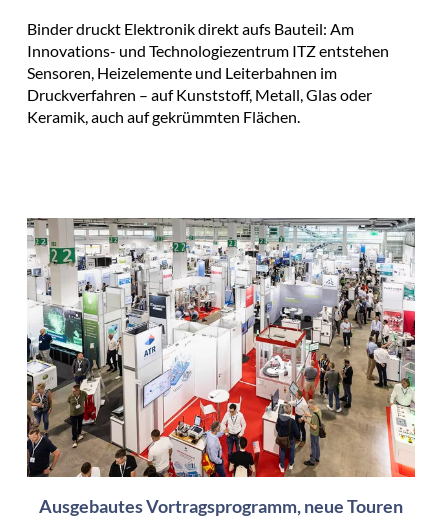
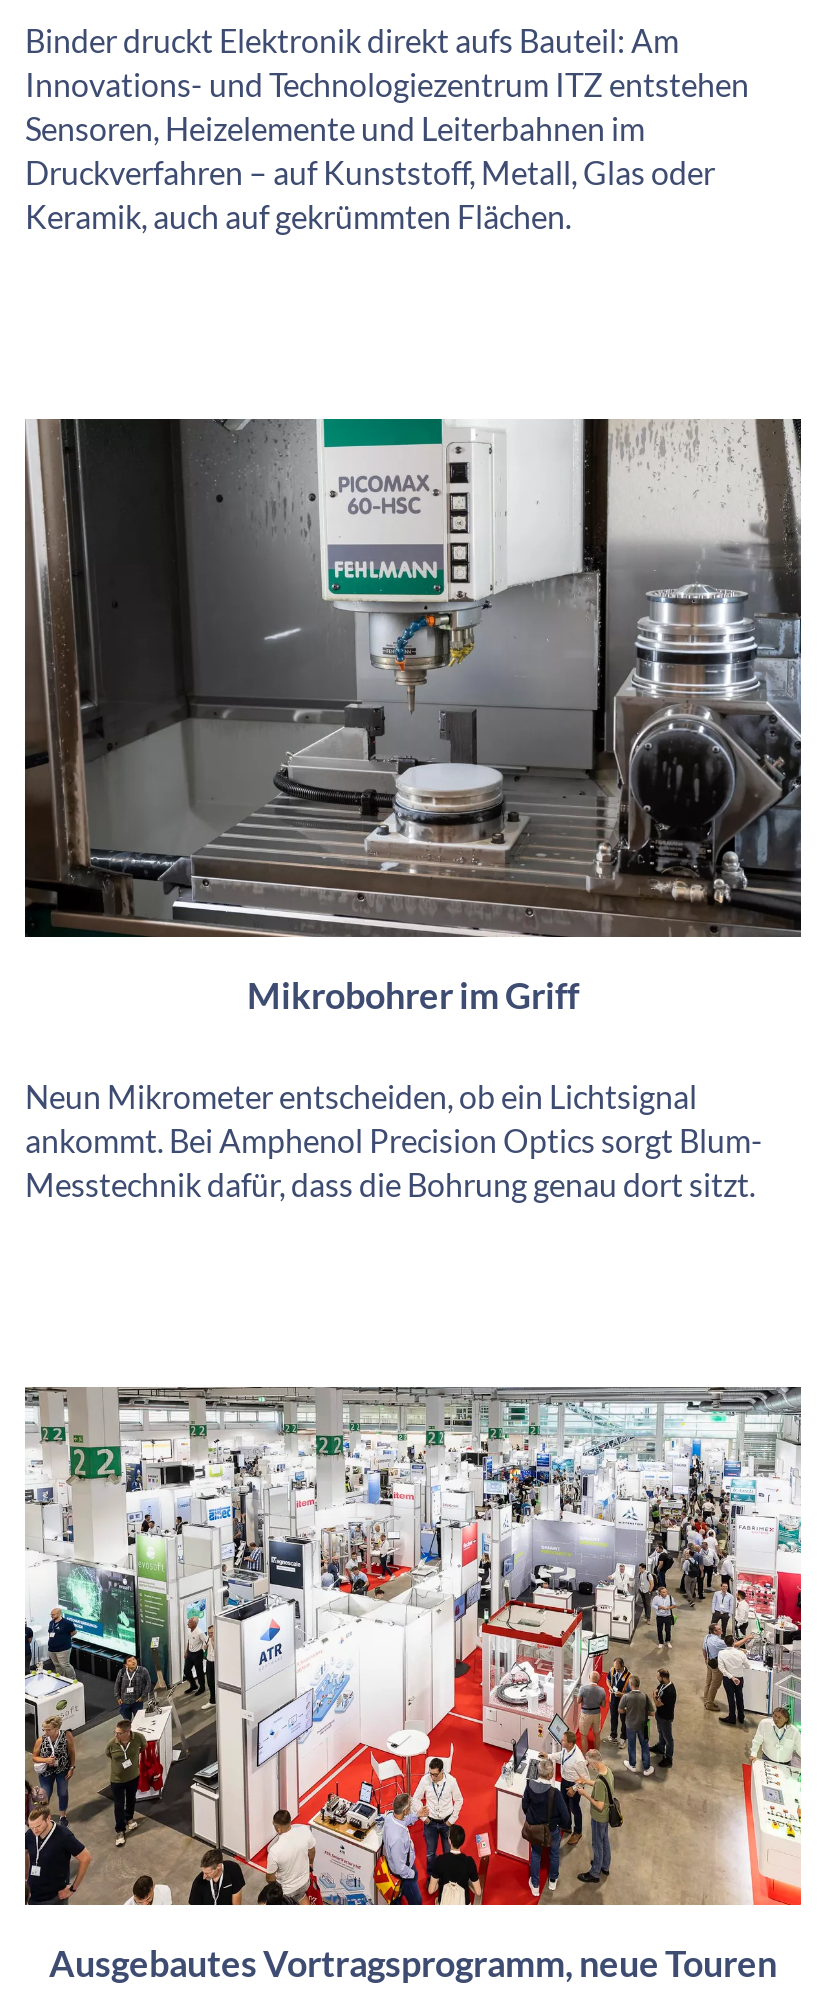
none -> [23,417,803,1203] [image] | Mikrobohrer im Griff | Neun Mikrometer entscheiden, ob ein Lichtsignal | ankommt. Bei Amphenol Precision Optics sorgt Blum- | Messtechnik dafür, dass die Bohrung genau dort sitzt.

